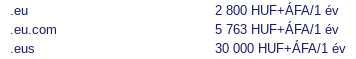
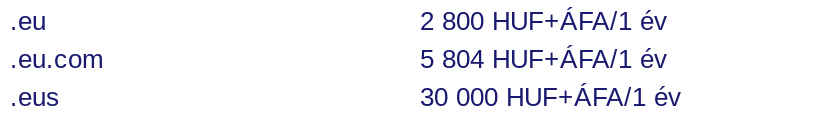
[215,22,339,37] 5 763 HUF+ÁFA/1 év -> [420,45,668,75] 5 804 HUF+ÁFA/1 év

